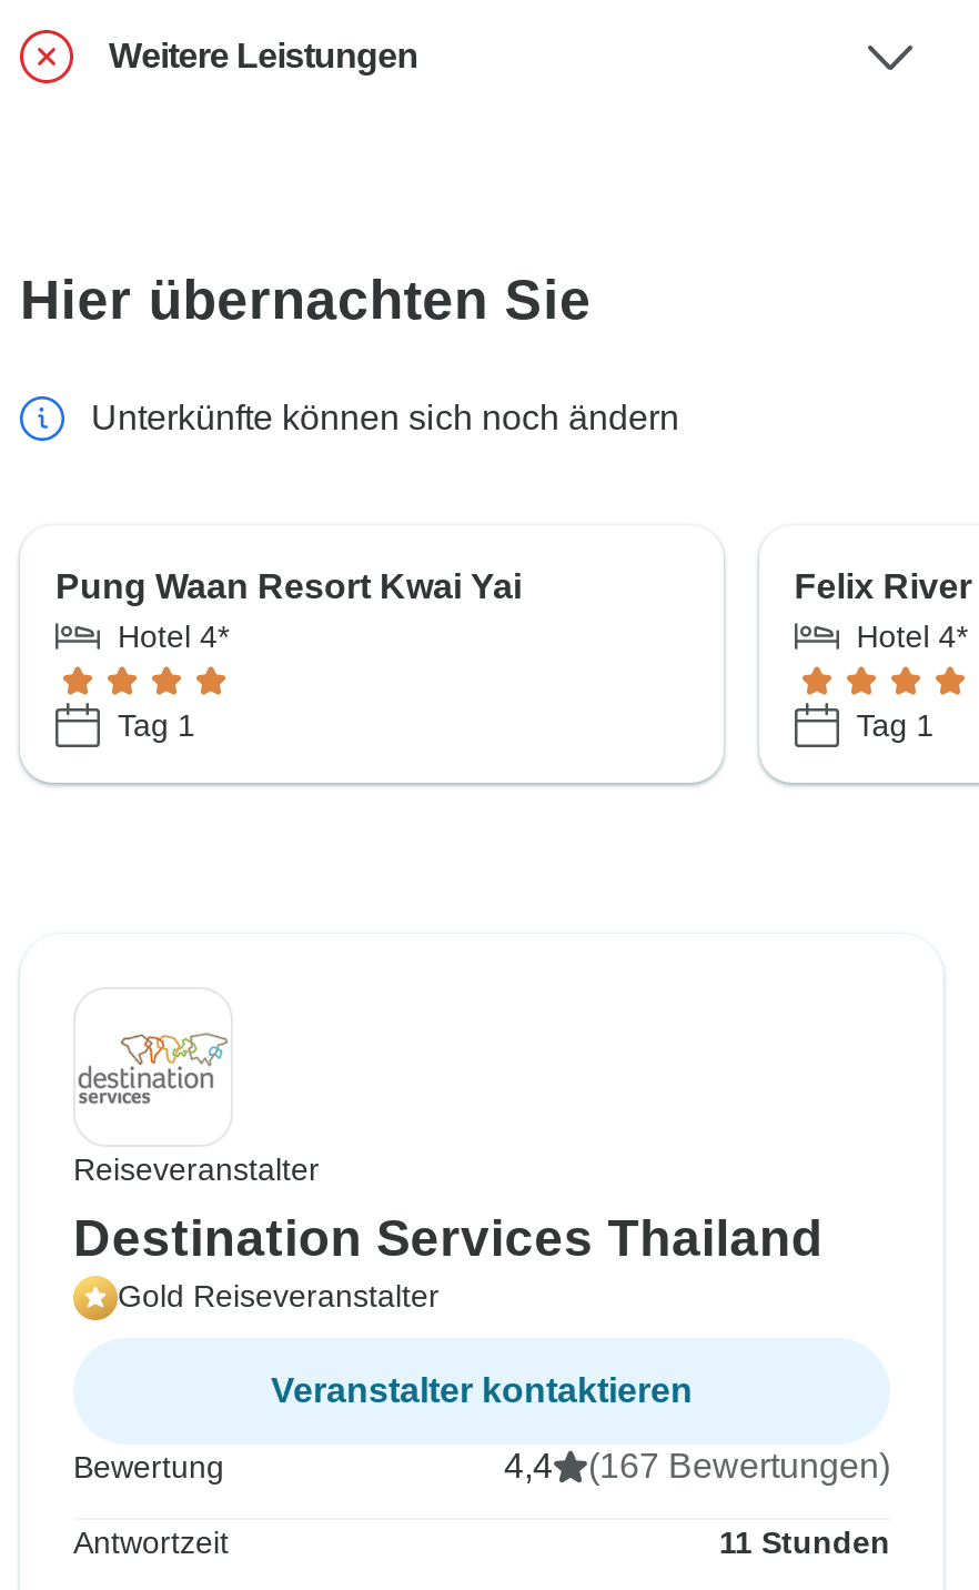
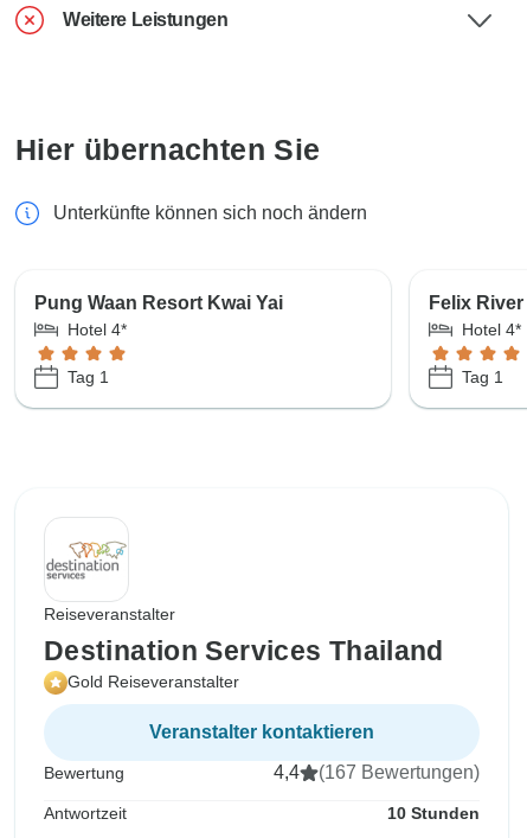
[719,1525,890,1561] 11 Stunden -> [387,804,480,823] 10 Stunden

